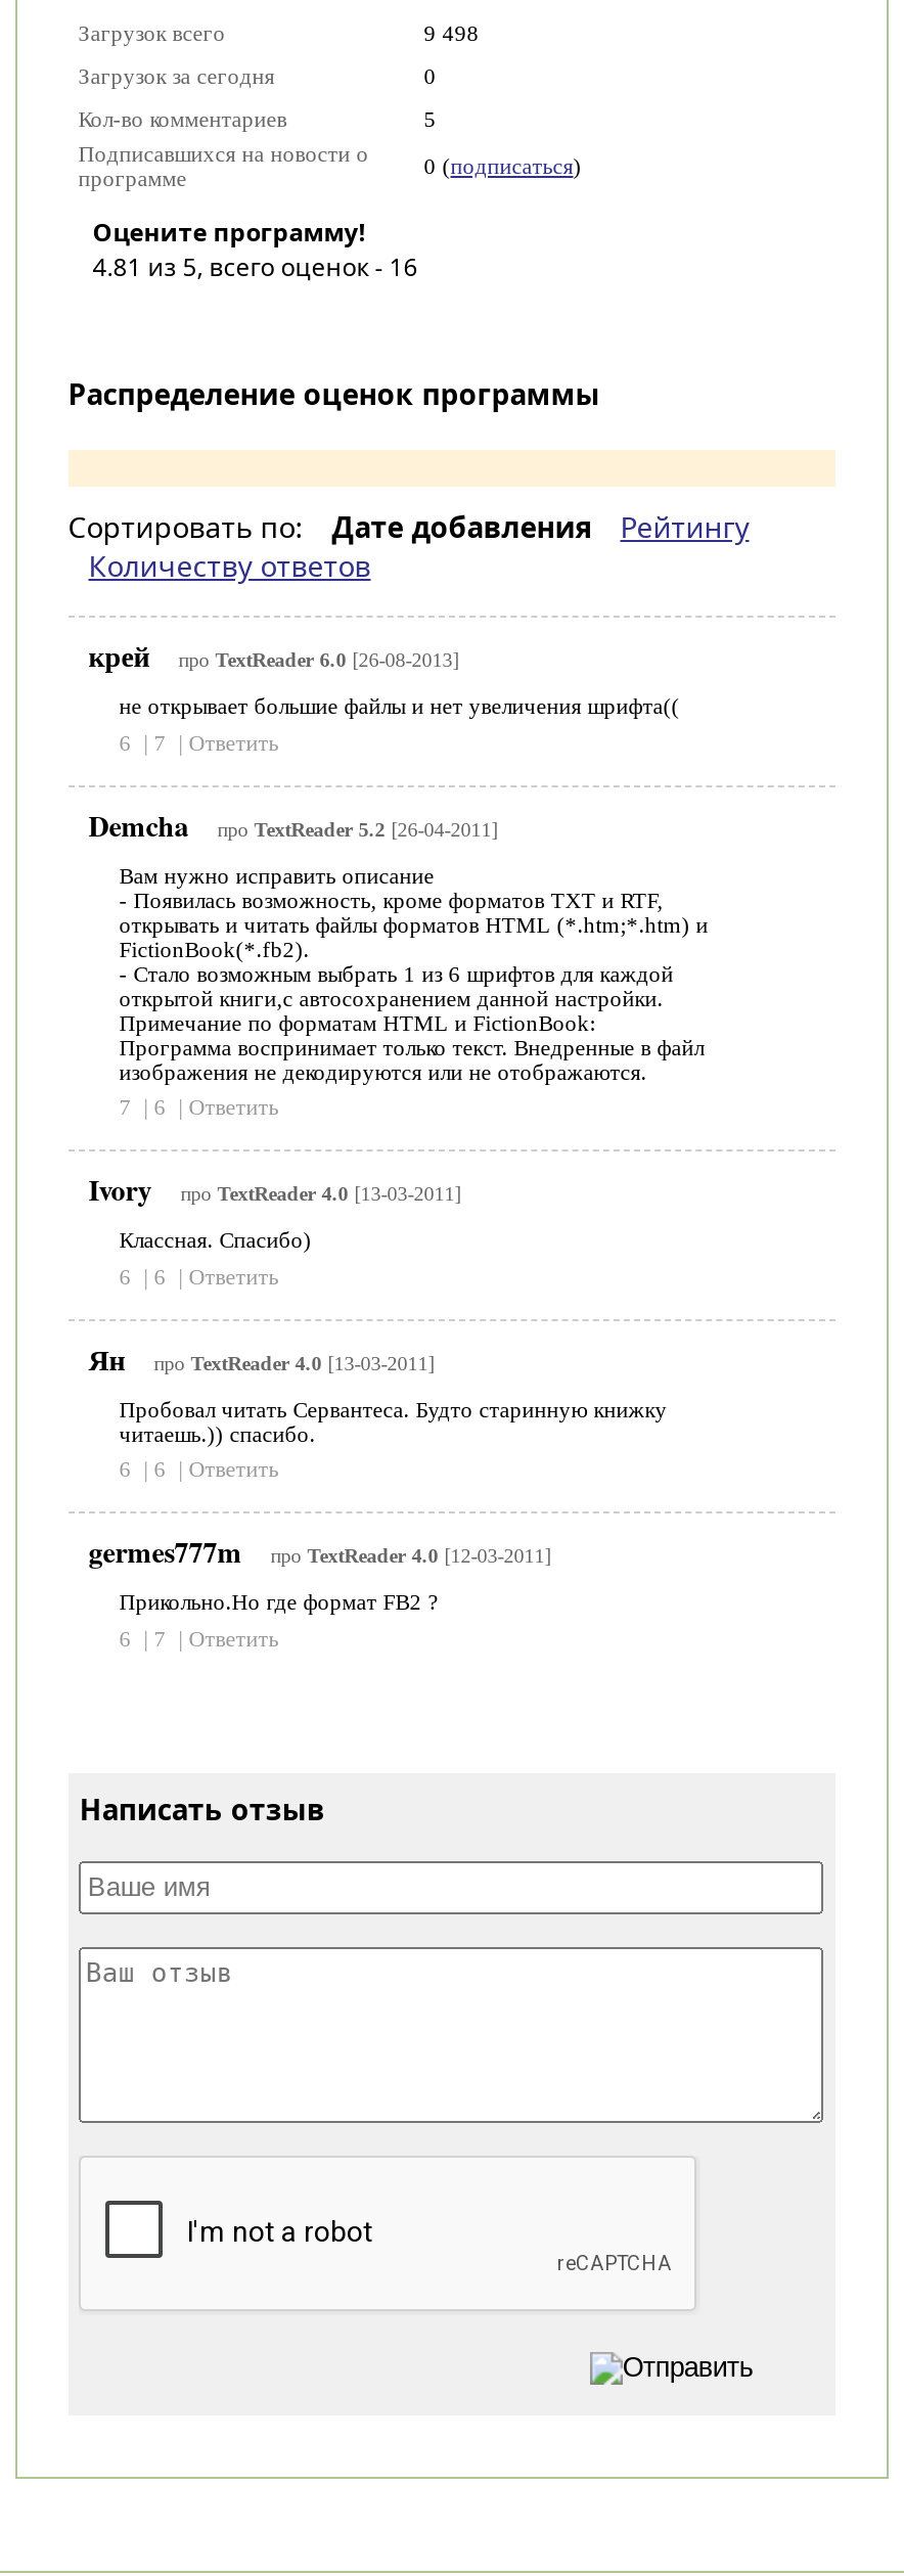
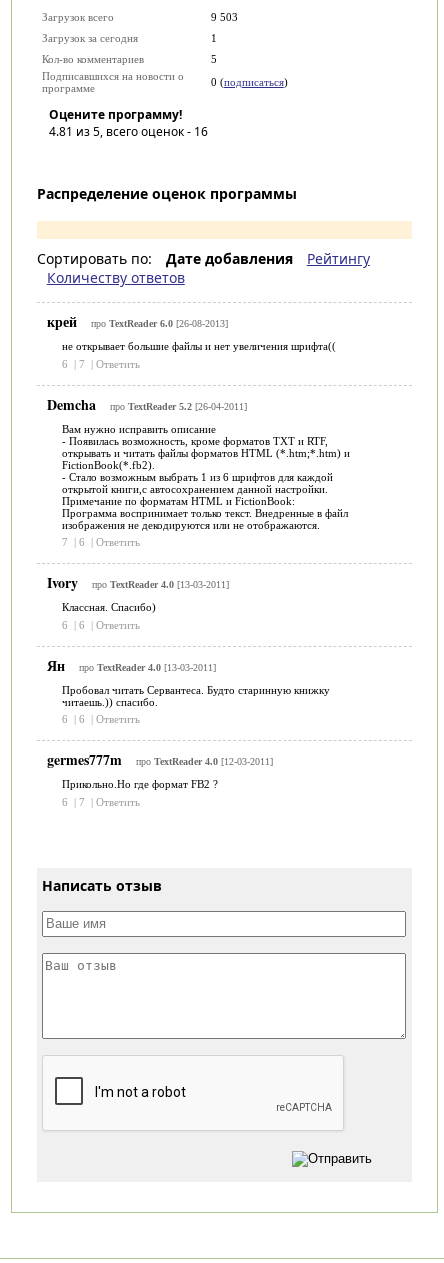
[424,20,479,45] 9 498 -> [211,11,238,23] 9 503
[424,63,436,88] 0 -> [211,32,217,44] 1

